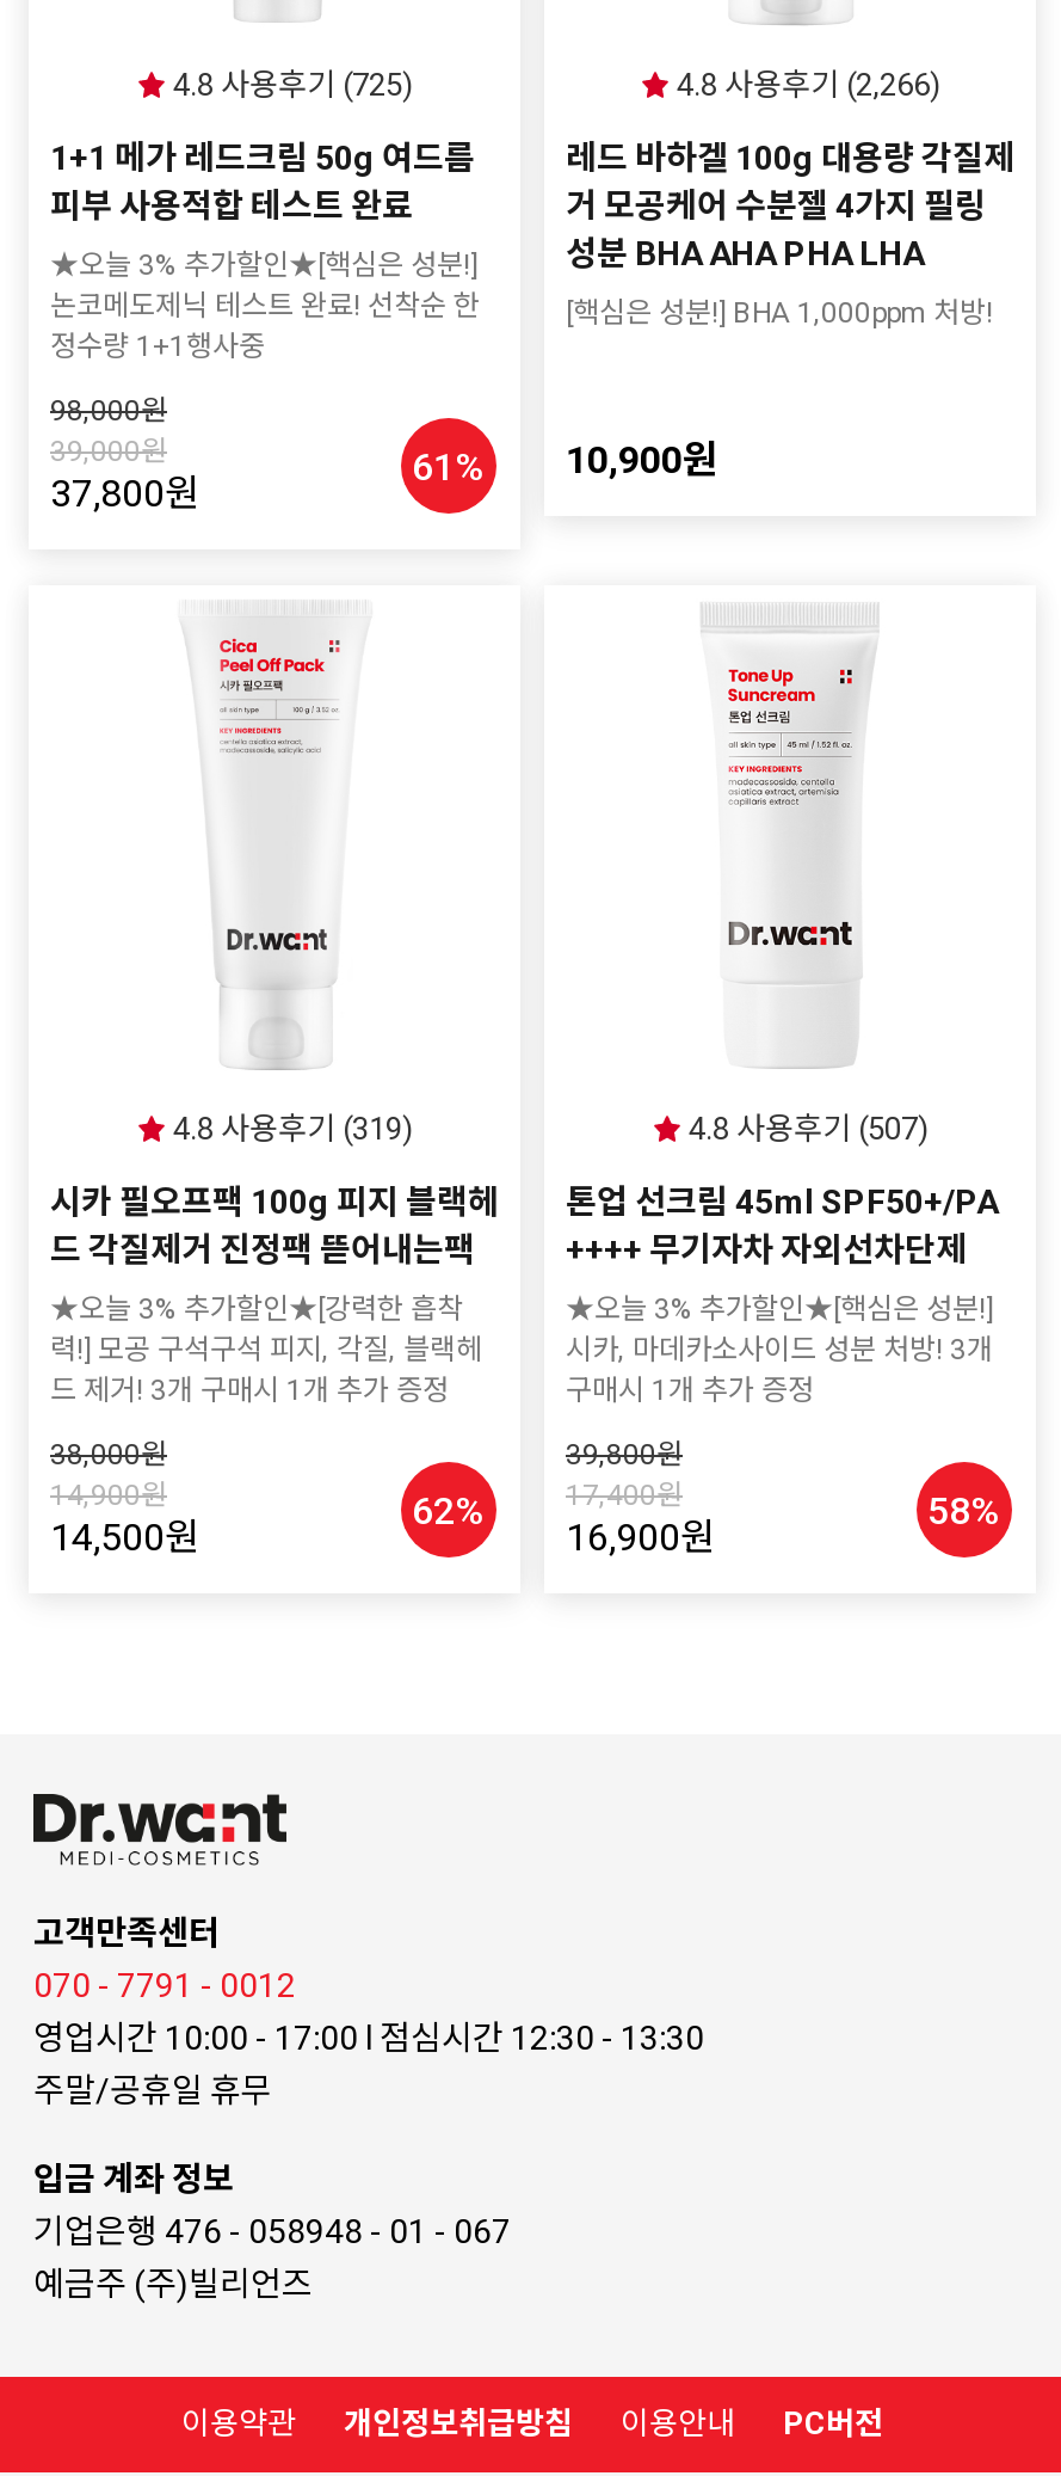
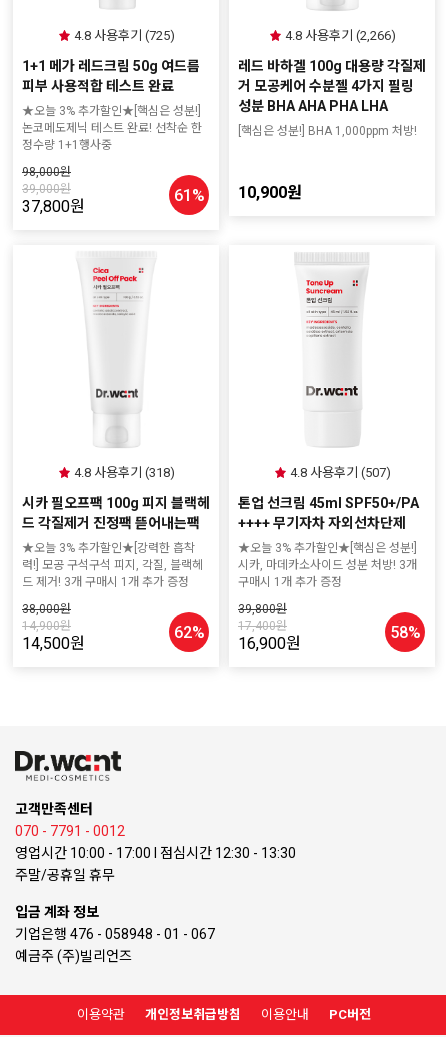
[166,1111,414,1147] 4.8 사용후기 (319) -> [70,465,174,480] 4.8 사용후기 (318)

